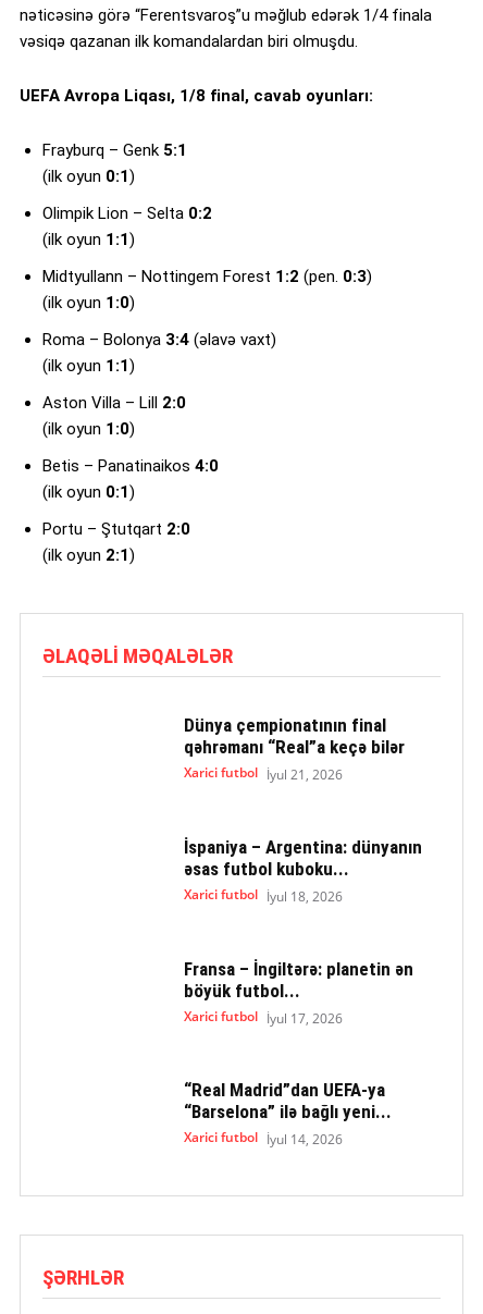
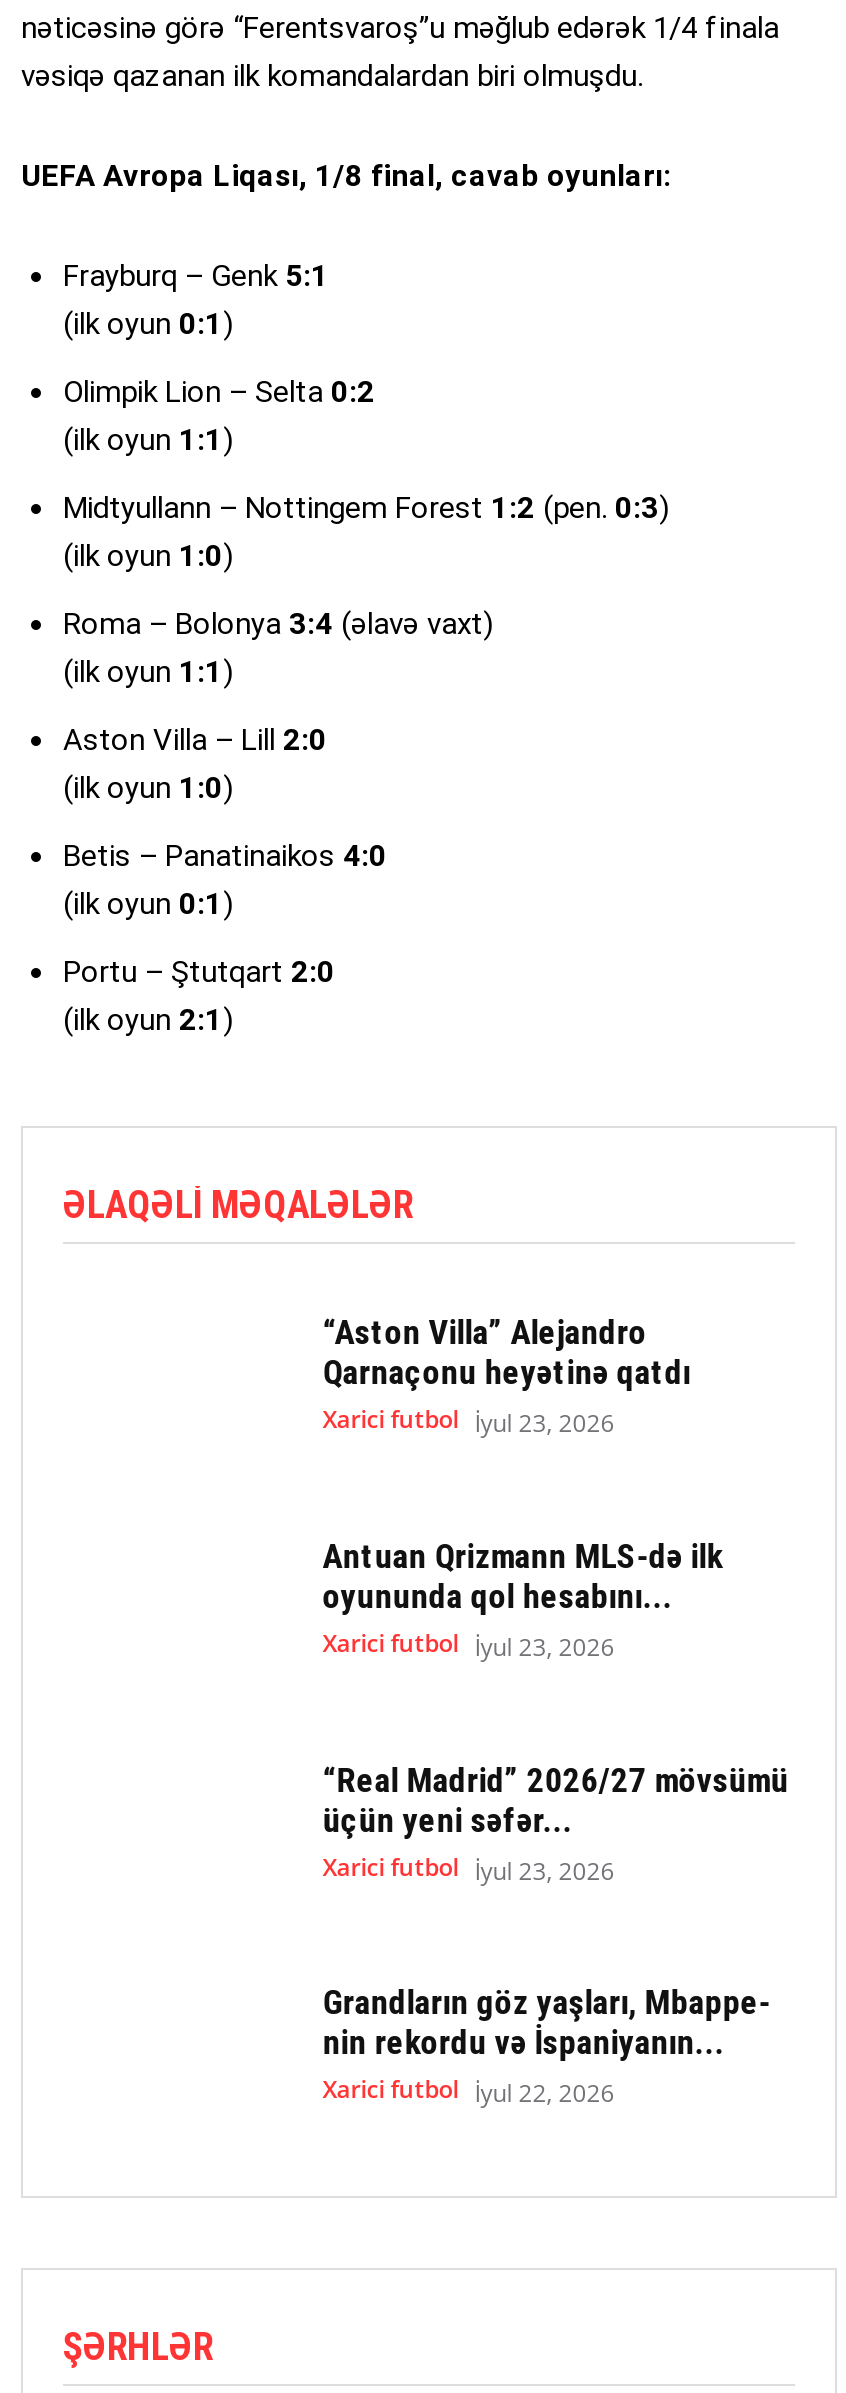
[184,714,404,784] Dünya çempionatının final | qəhrəmanı “Real”a keçə bilər | Xarici futbol İyul 21, 2026 -> [323,1312,691,1440] “Aston Villa” Alejandro | Qarnaçonu heyətinə qatdı | Xarici futbol İyul 23, 2026
[184,836,422,905] İspaniya – Argentina: dünyanın | əsas futbol kuboku... | Xarici futbol İyul 18, 2026 -> [323,1535,723,1663] Antuan Qrizmann MLS-də ilk | oyununda qol hesabını... | Xarici futbol İyul 23, 2026
[184,958,413,1027] Fransa – İngiltərə: planetin ən | böyük futbol... | Xarici futbol İyul 17, 2026 -> [323,1759,789,1887] “Real Madrid” 2026/27 mövsümü | üçün yeni səfər... | Xarici futbol İyul 23, 2026
[184,1079,391,1149] “Real Madrid”dan UEFA-ya | “Barselona” ilə bağlı yeni... | Xarici futbol İyul 14, 2026 -> [323,1983,771,2111] Grandların göz yaşları, Mbappe- | nin rekordu və İspaniyanın... | Xarici futbol İyul 22, 2026

